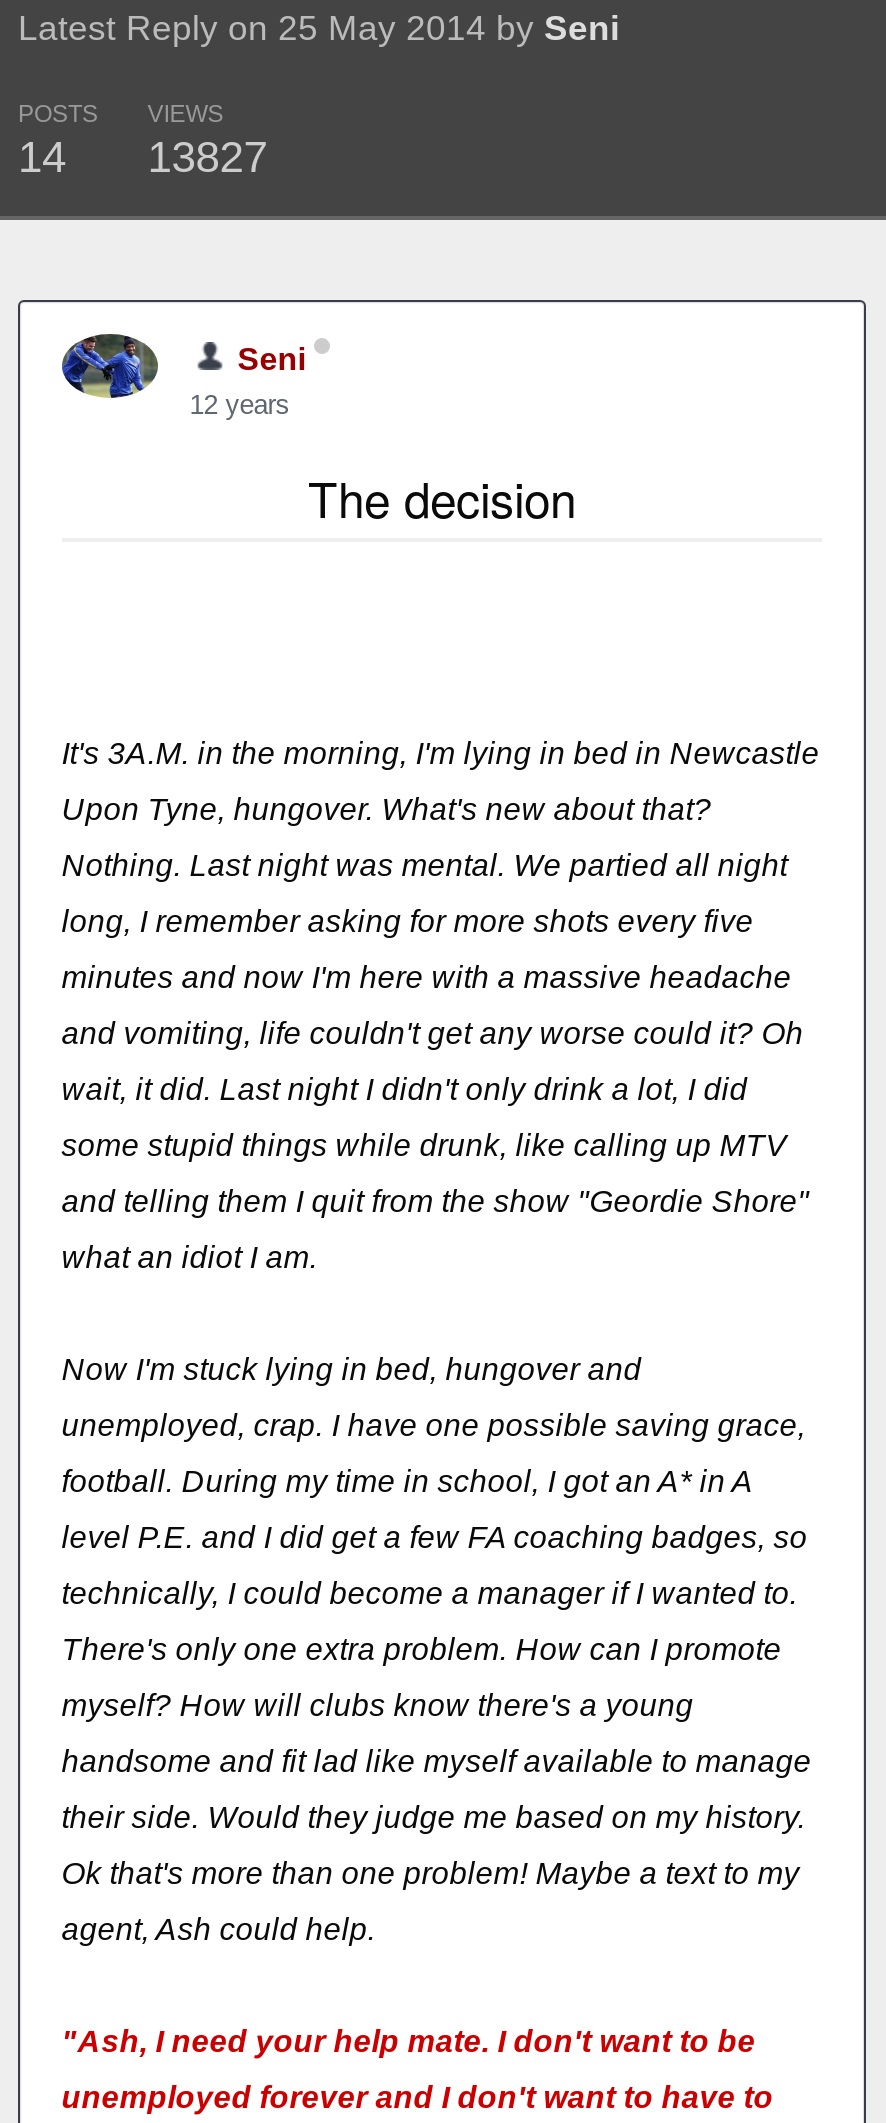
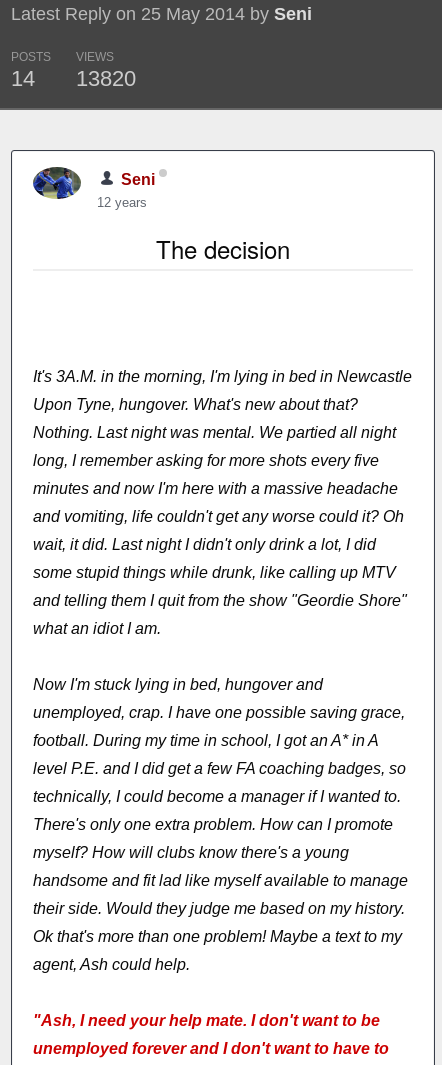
[18,132,268,182] 14 13827 -> [11,66,136,91] 14 13820

